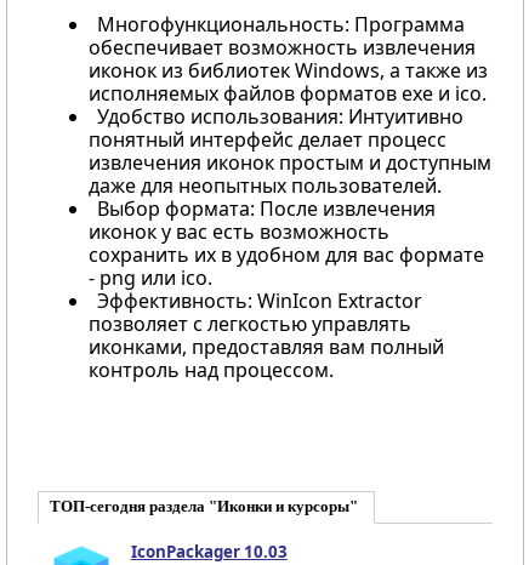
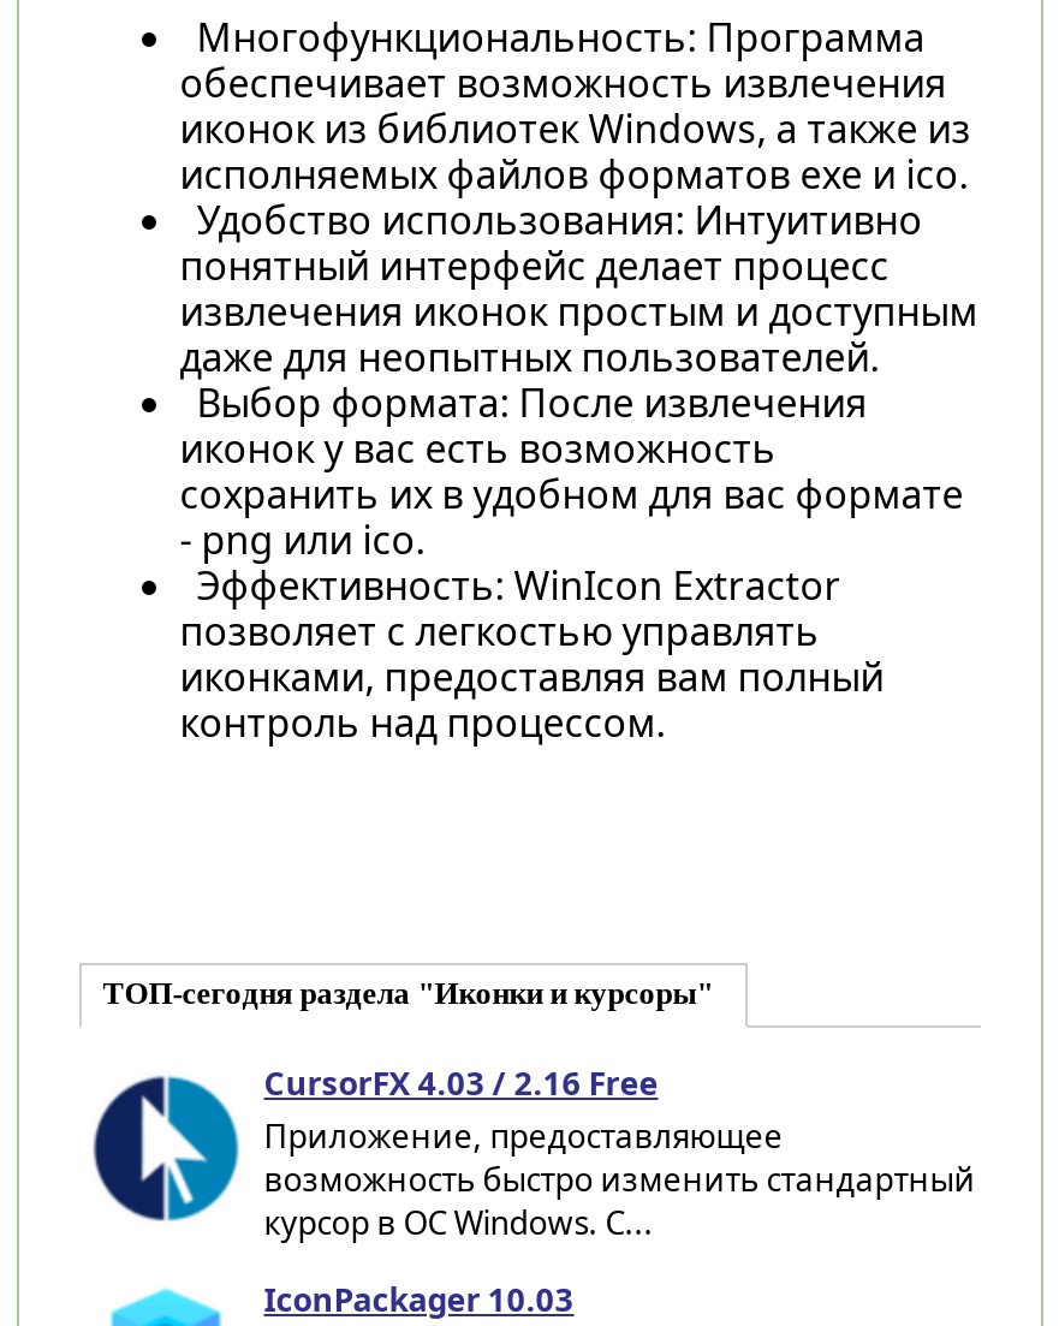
none -> [91,1061,976,1244] [image] | CursorFX 4.03 / 2.16 Free | Приложение, предоставляющее | возможность быстро изменить стандартный | курсор в ОС Windows. С...

